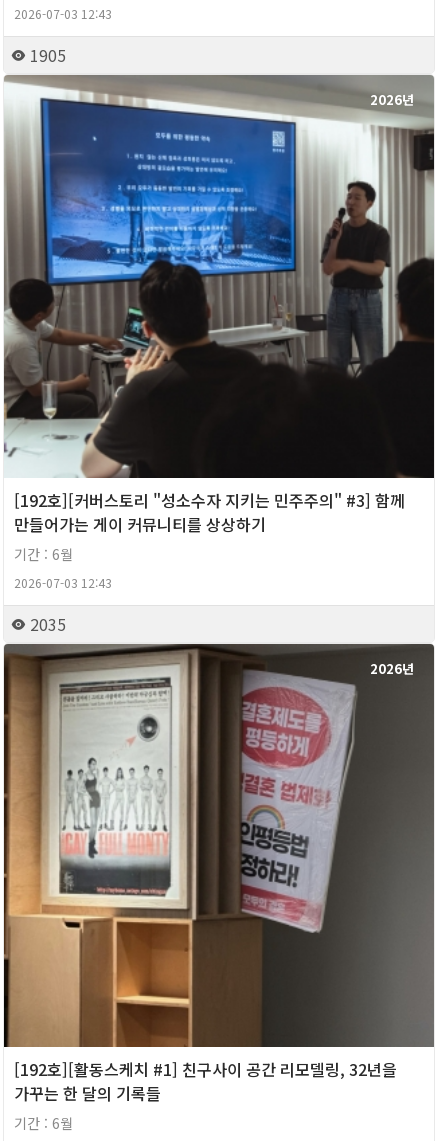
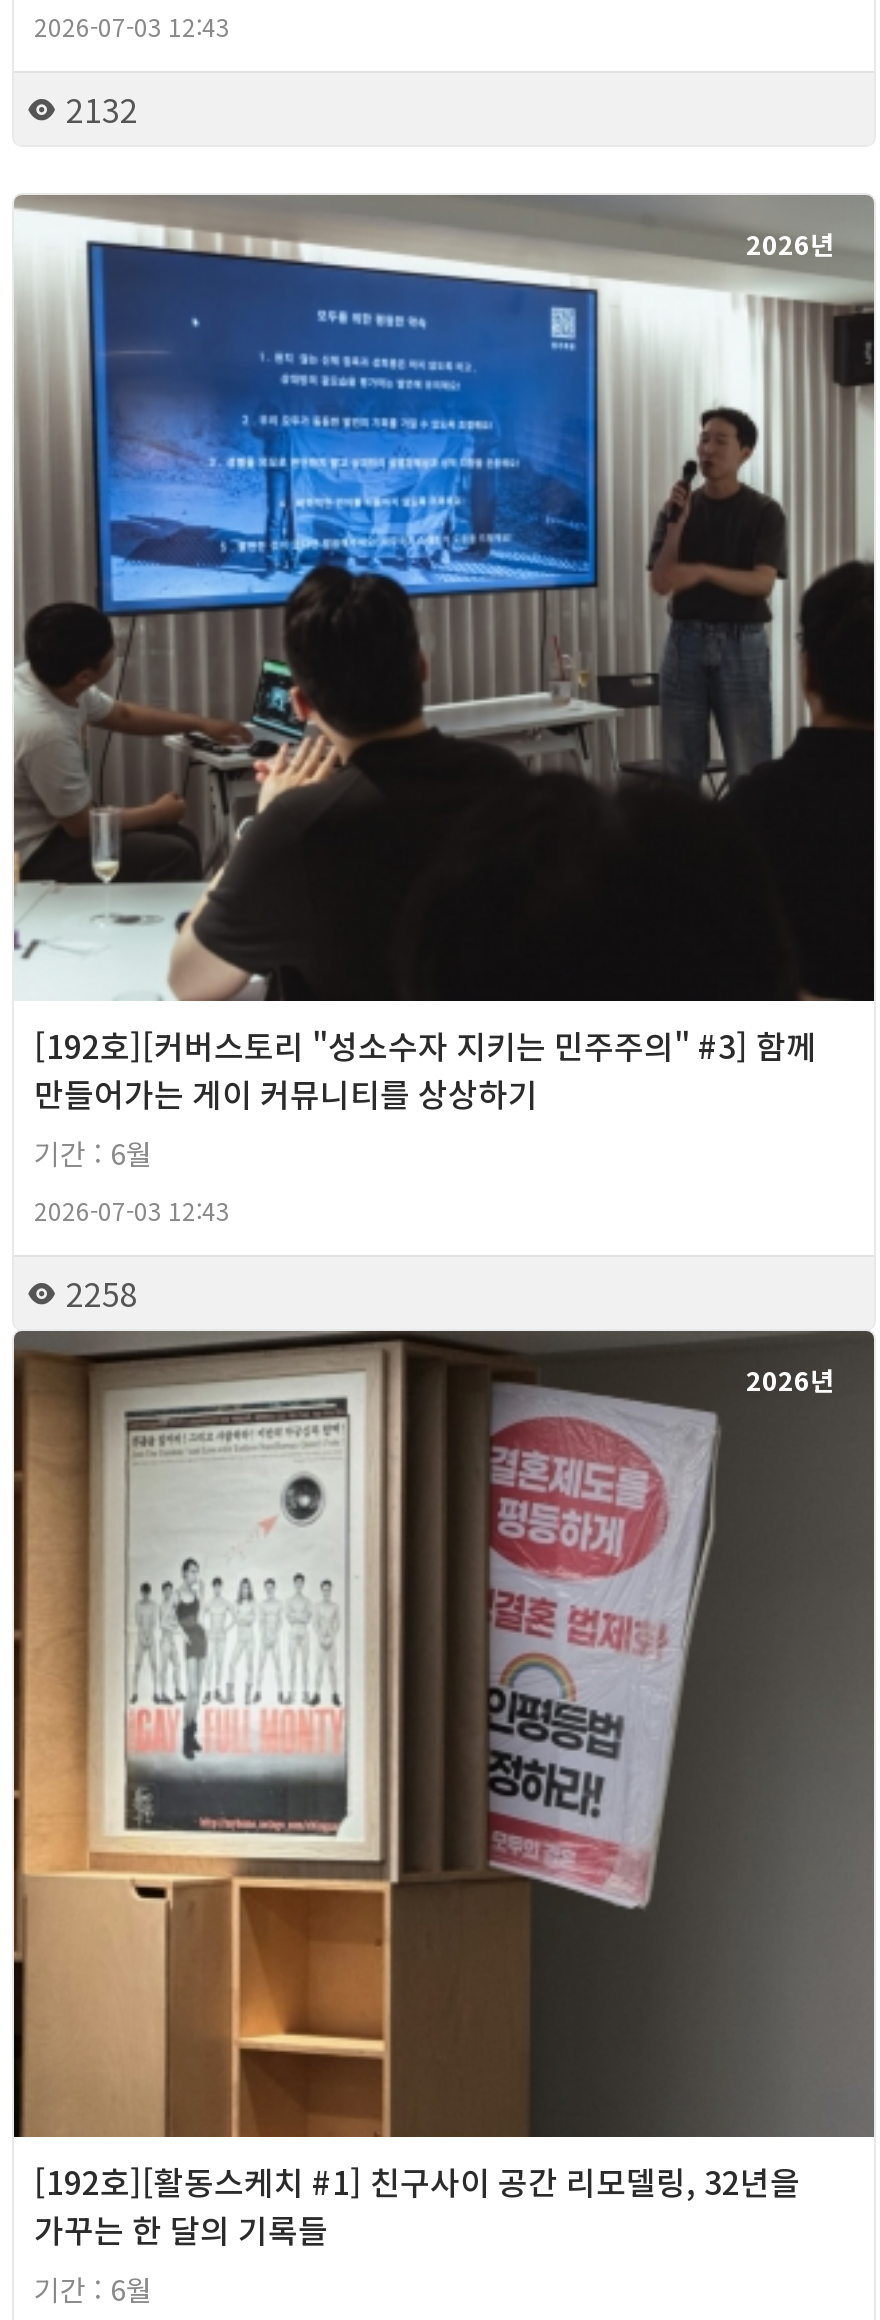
[26,43,66,67] 1905 -> [58,86,138,134] 2132
[26,612,66,636] 2035 -> [58,1270,138,1318] 2258

